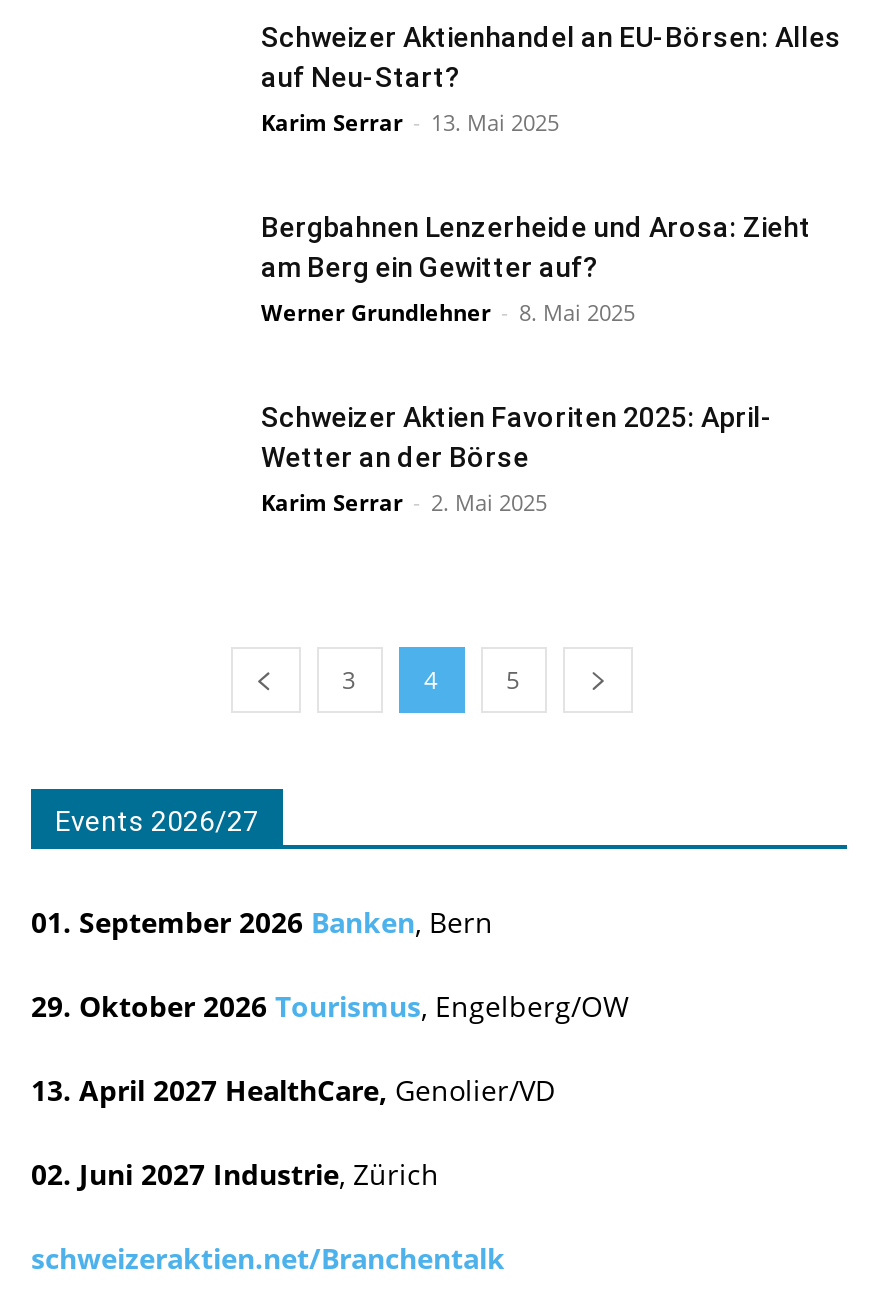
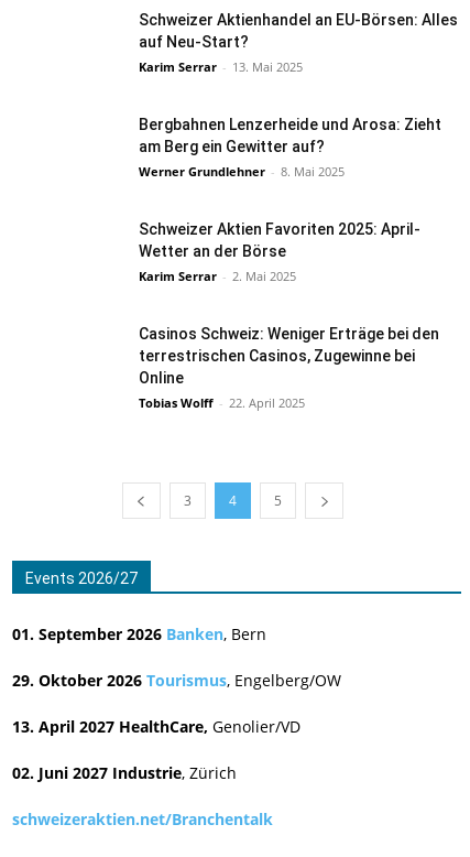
none -> [139,325,439,411] Casinos Schweiz: Weniger Erträge bei den | terrestrischen Casinos, Zugewinne bei | Online | Tobias Wolff - 22. April 2025

